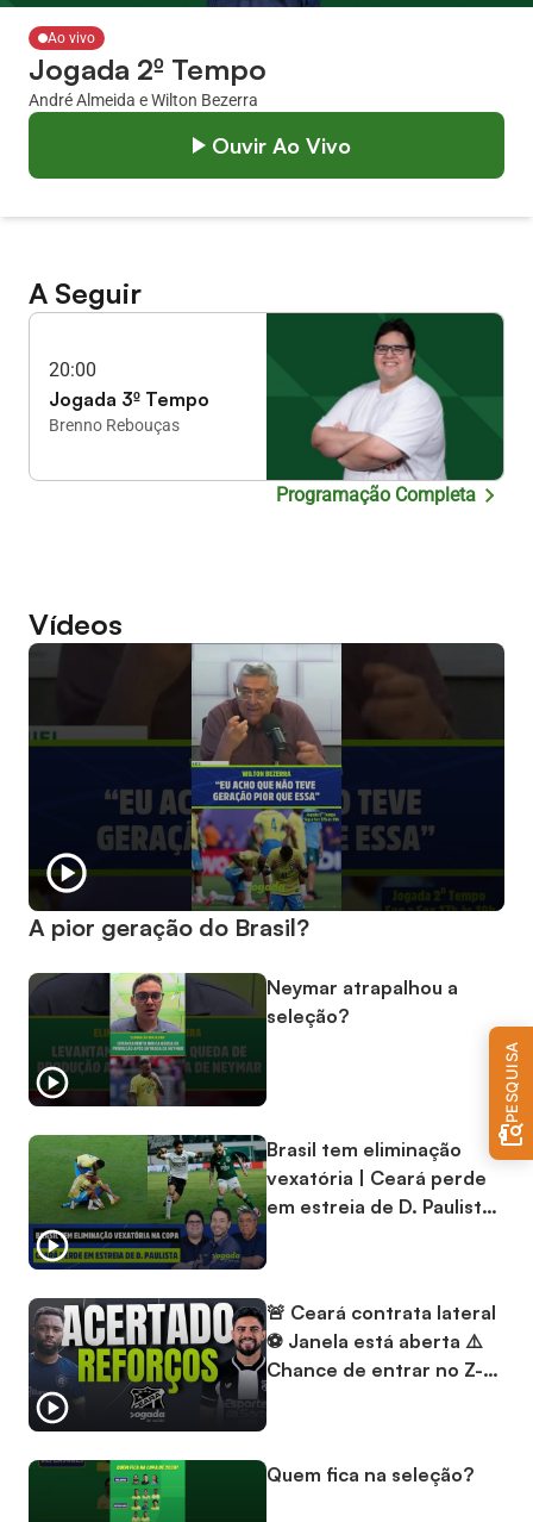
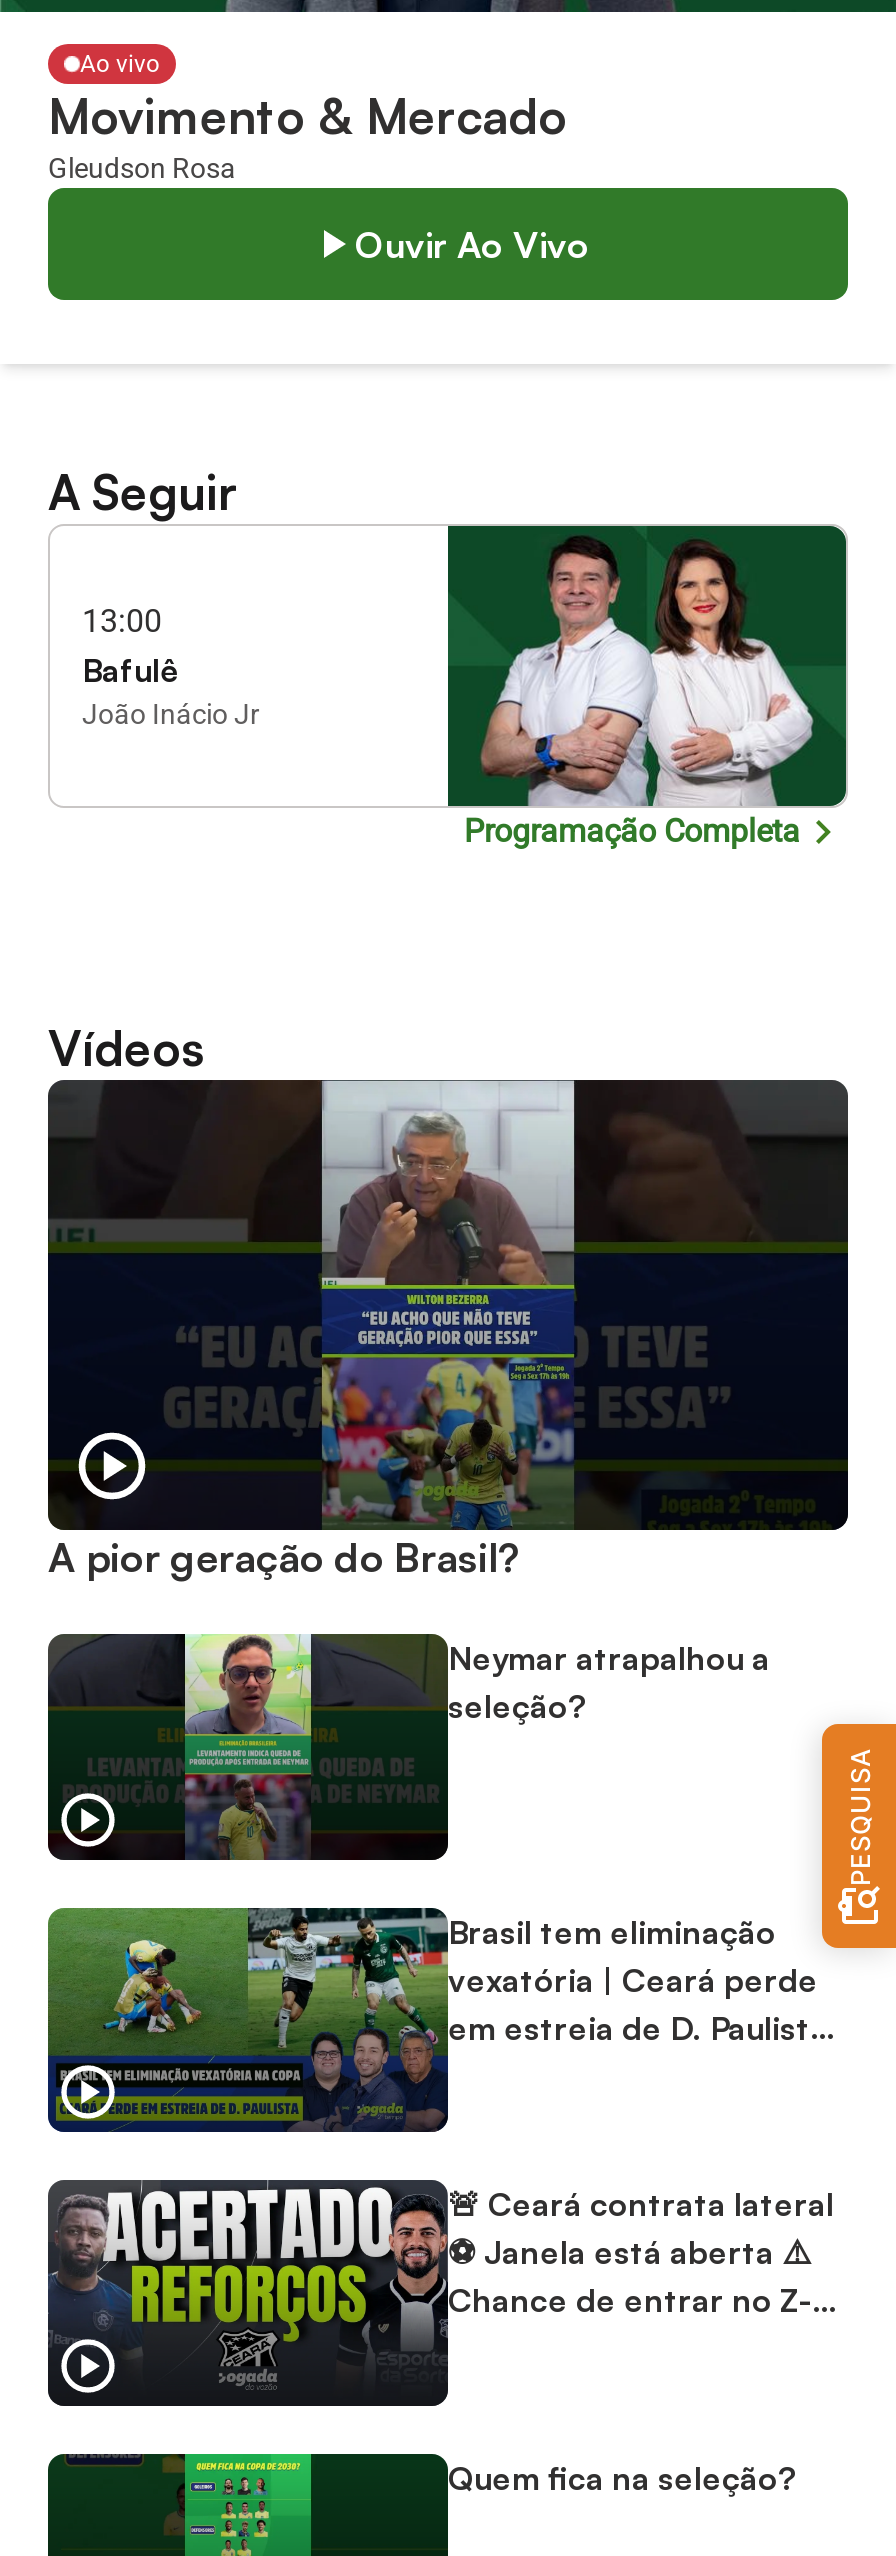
[29,51,266,109] Jogada 2º Tempo | André Almeida e Wilton Bezerra -> [48,86,568,184] Movimento & Mercado | Gleudson Rosa
[287,318,483,480] [image] -> [480,536,814,806] [image]
[49,358,209,434] 20:00 | Jogada 3º Tempo | Brenno Rebouças -> [82,602,260,730] 13:00 | Bafulê | João Inácio Jr

